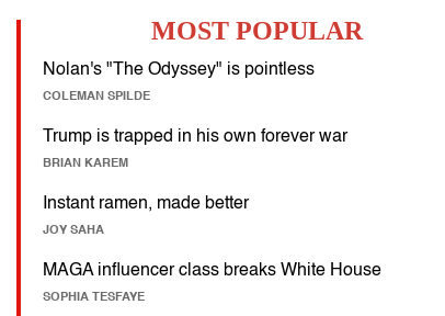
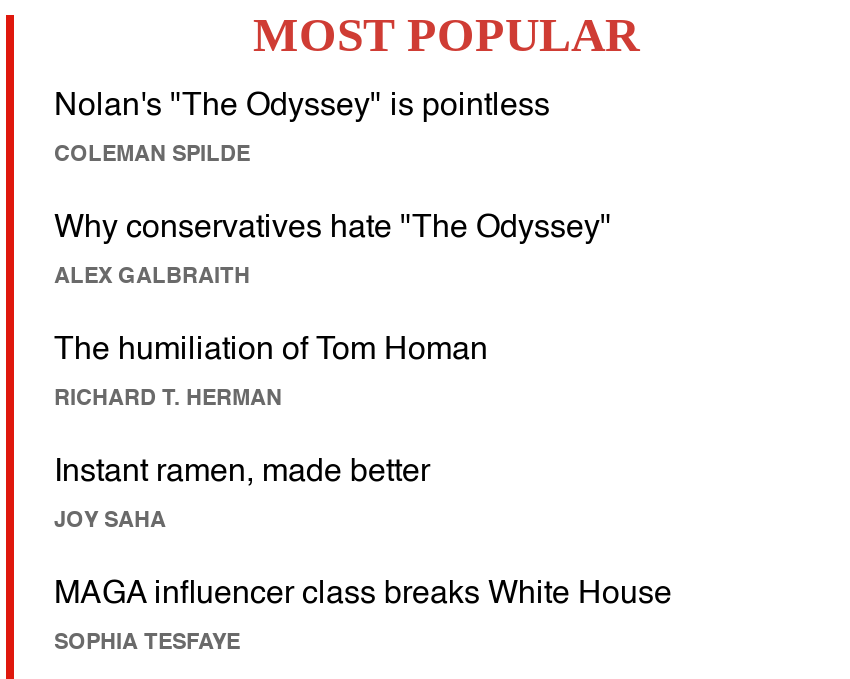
[43,129,347,171] Trump is trapped in his own forever war | BRIAN KAREM -> [54,214,612,412] Why conservatives hate "The Odyssey" | ALEX GALBRAITH | The humiliation of Tom Homan | RICHARD T. HERMAN

